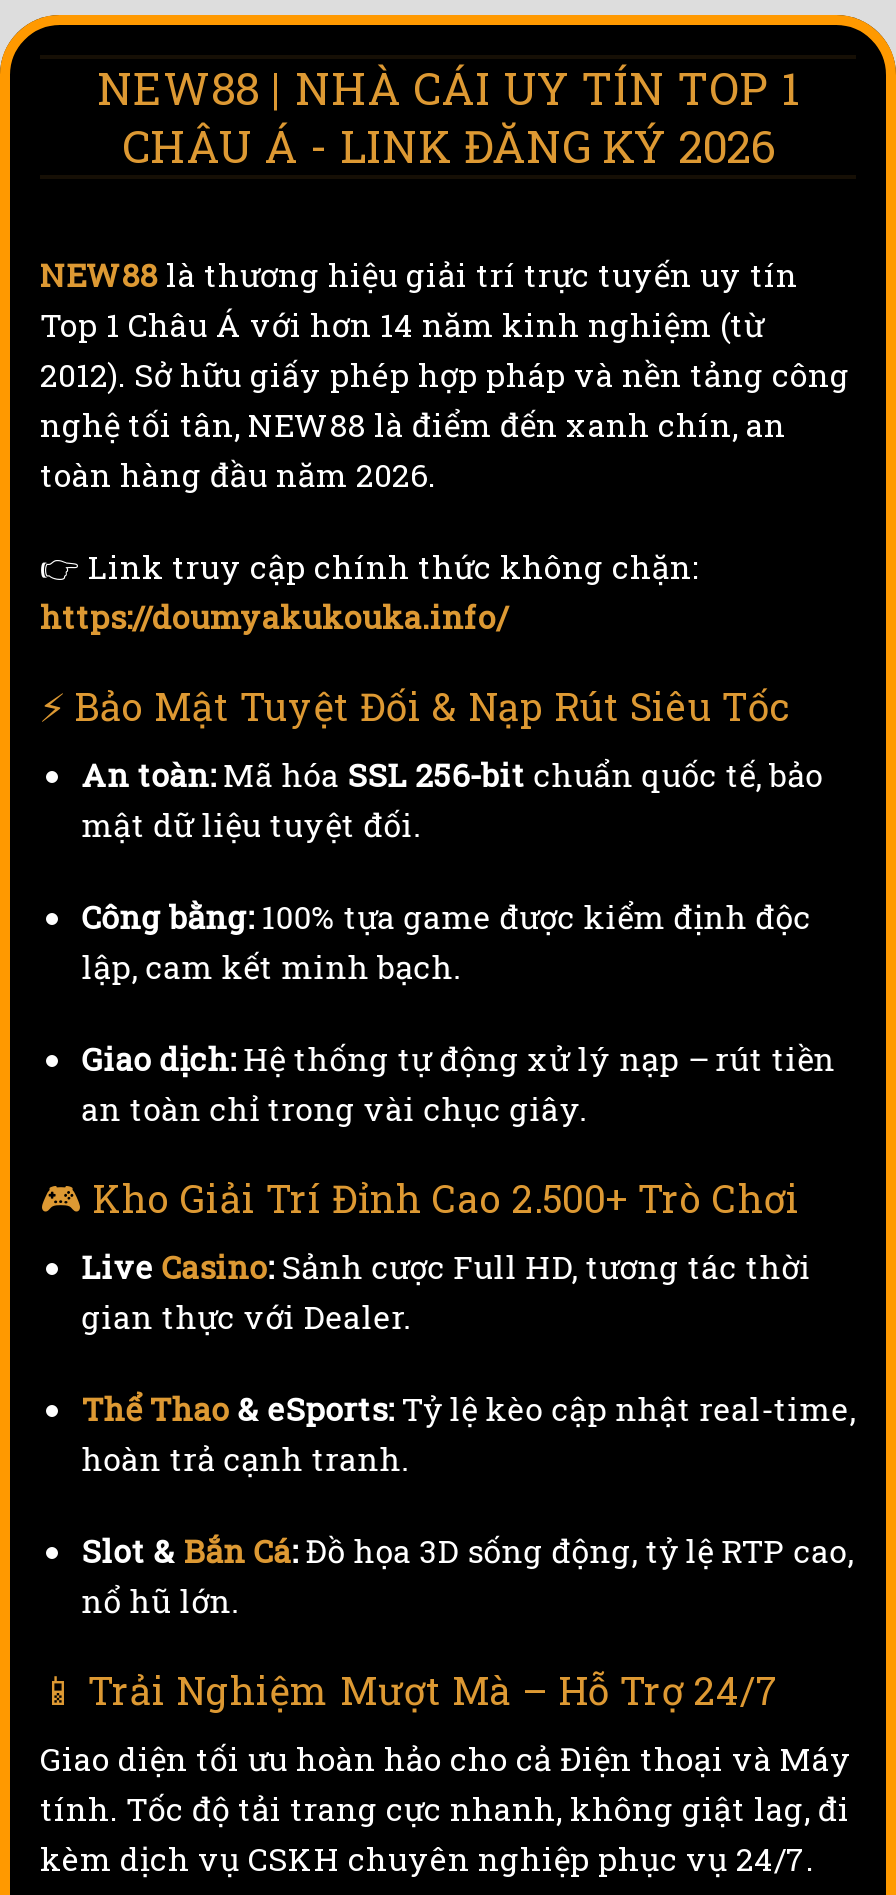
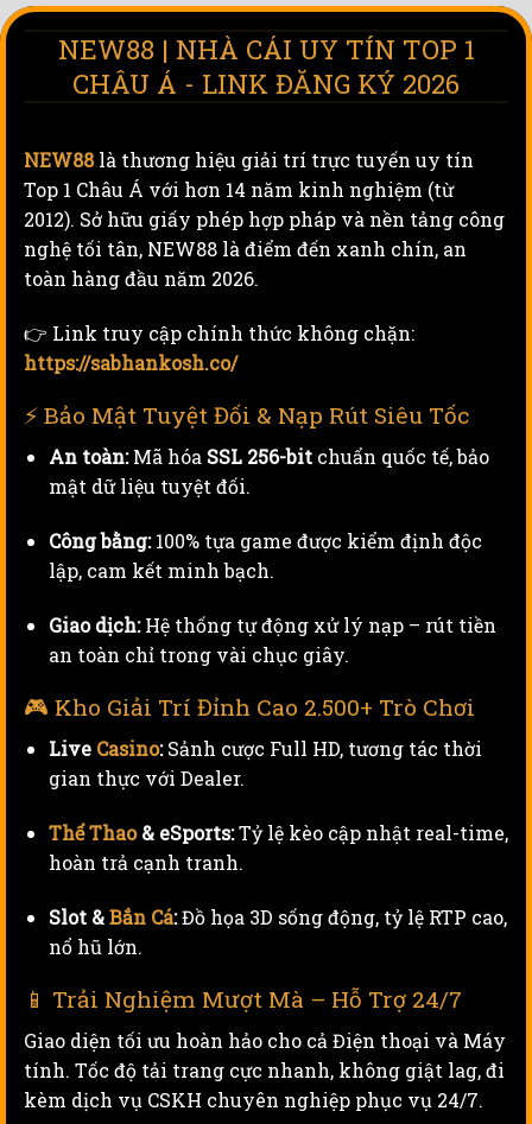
[40,594,508,636] https://doumyakukouka.info/ -> [24,350,237,375] https://sabhankosh.co/

